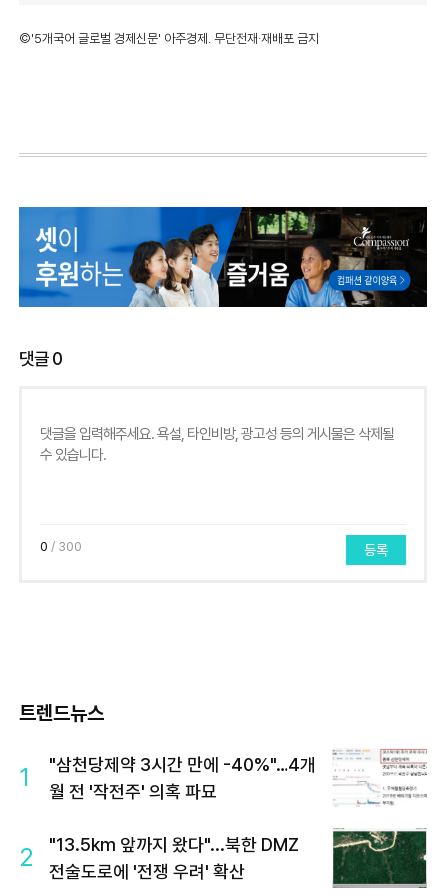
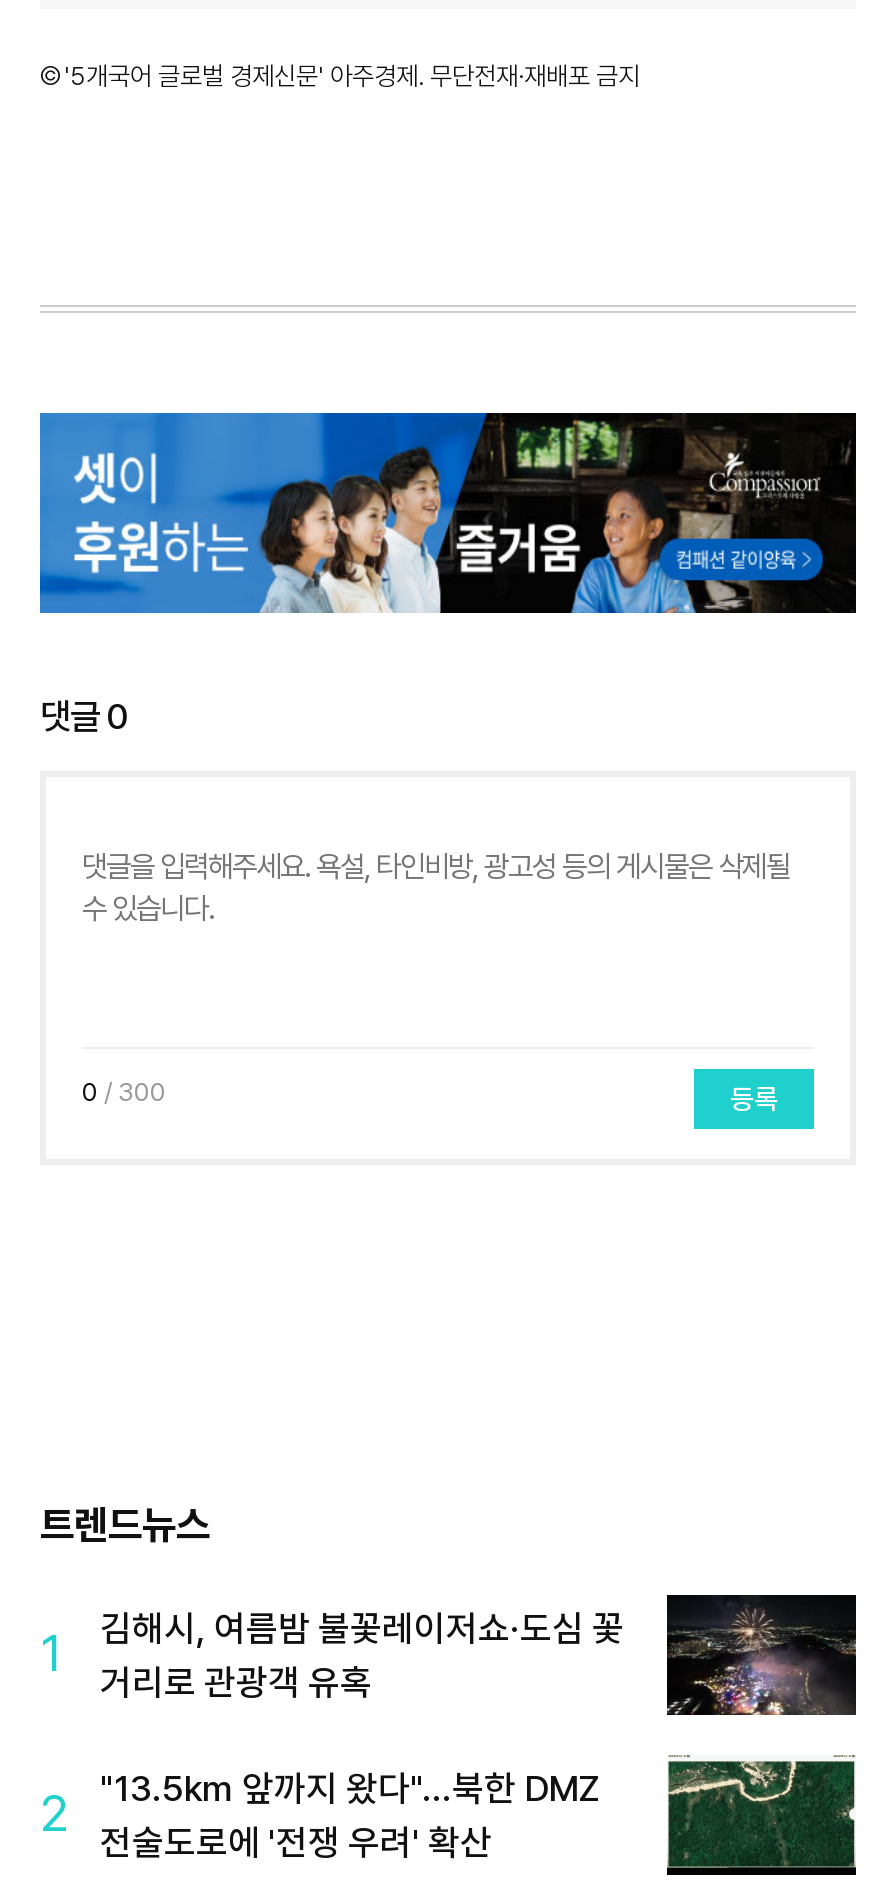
[49,748,427,808] [image] | "삼천당제약 3시간 만에 -40%"…4개 | 월 전 '작전주' 의혹 파묘 -> [100,1593,858,1717] [image] | 김해시, 여름밤 불꽃레이저쇼·도심 꽃 | 거리로 관광객 유혹

